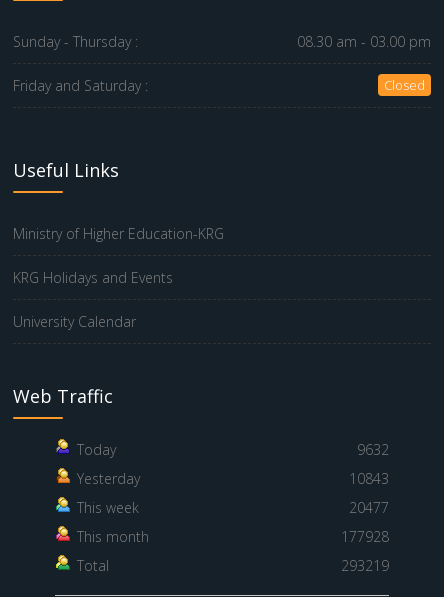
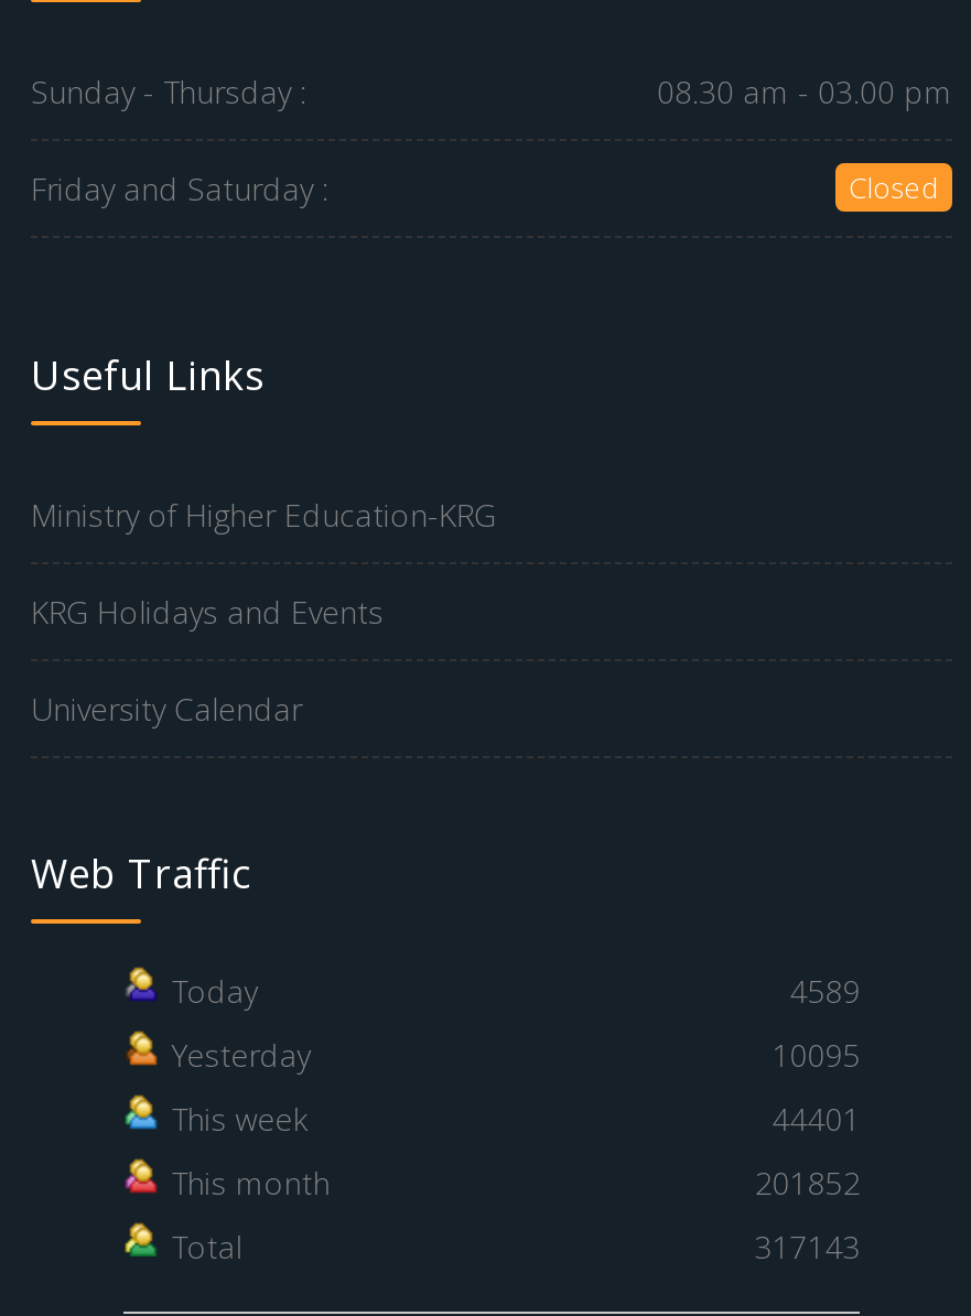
[357,440,389,459] 9632 -> [790,971,860,1012] 4589
[349,469,389,488] 10843 -> [772,1035,860,1076] 10095
[349,498,389,517] 20477 -> [772,1098,860,1140] 44401
[341,527,389,546] 177928 -> [754,1162,860,1204] 201852
[341,556,389,575] 293219 -> [754,1226,860,1268] 317143

